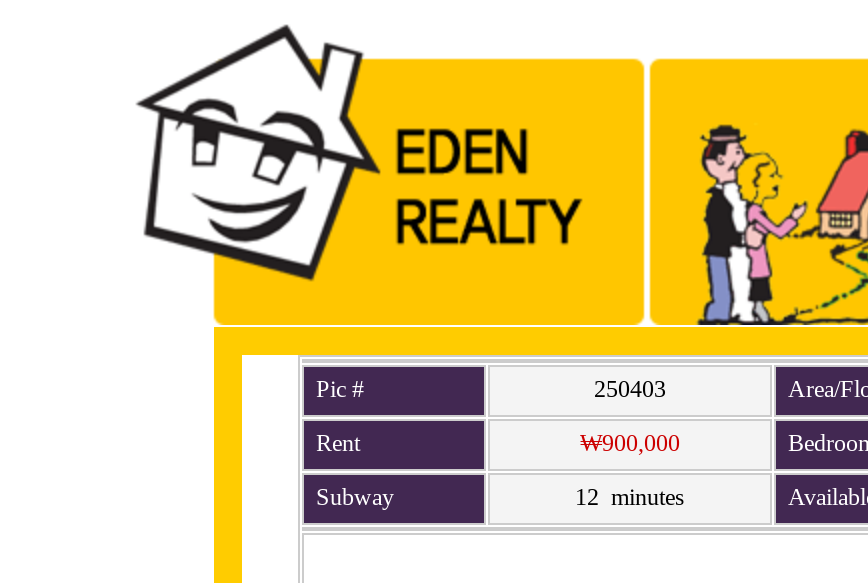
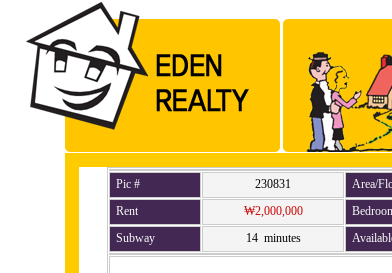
[594,375,666,403] 250403 -> [255,177,291,191] 230831
[580,429,680,457] ₩900,000 -> [243,204,302,218] ₩2,000,000
[575,483,685,511] 12 minutes -> [245,231,300,245] 14 minutes

